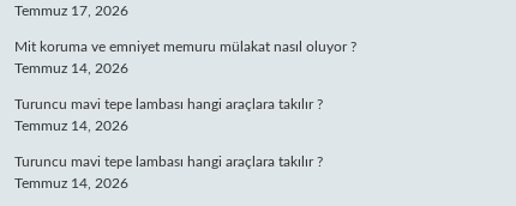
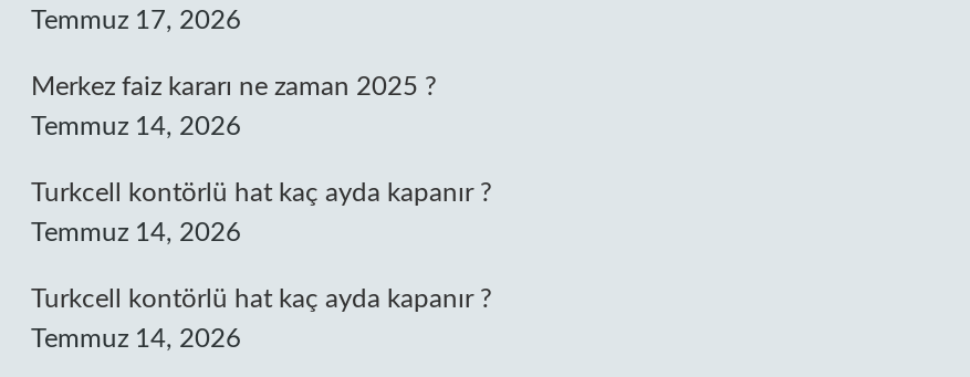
[14,40,356,54] Mit koruma ve emniyet memuru mülakat nasıl oluyor ? -> [31,73,436,100] Merkez faiz kararı ne zaman 2025 ?
[14,97,323,111] Turuncu mavi tepe lambası hangi araçlara takılır ? -> [31,179,491,206] Turkcell kontörlü hat kaç ayda kapanır ?
[14,154,323,169] Turuncu mavi tepe lambası hangi araçlara takılır ? -> [31,285,491,312] Turkcell kontörlü hat kaç ayda kapanır ?

